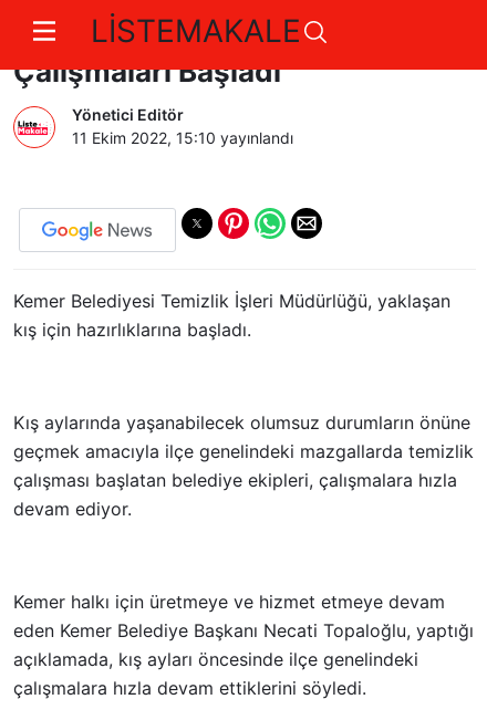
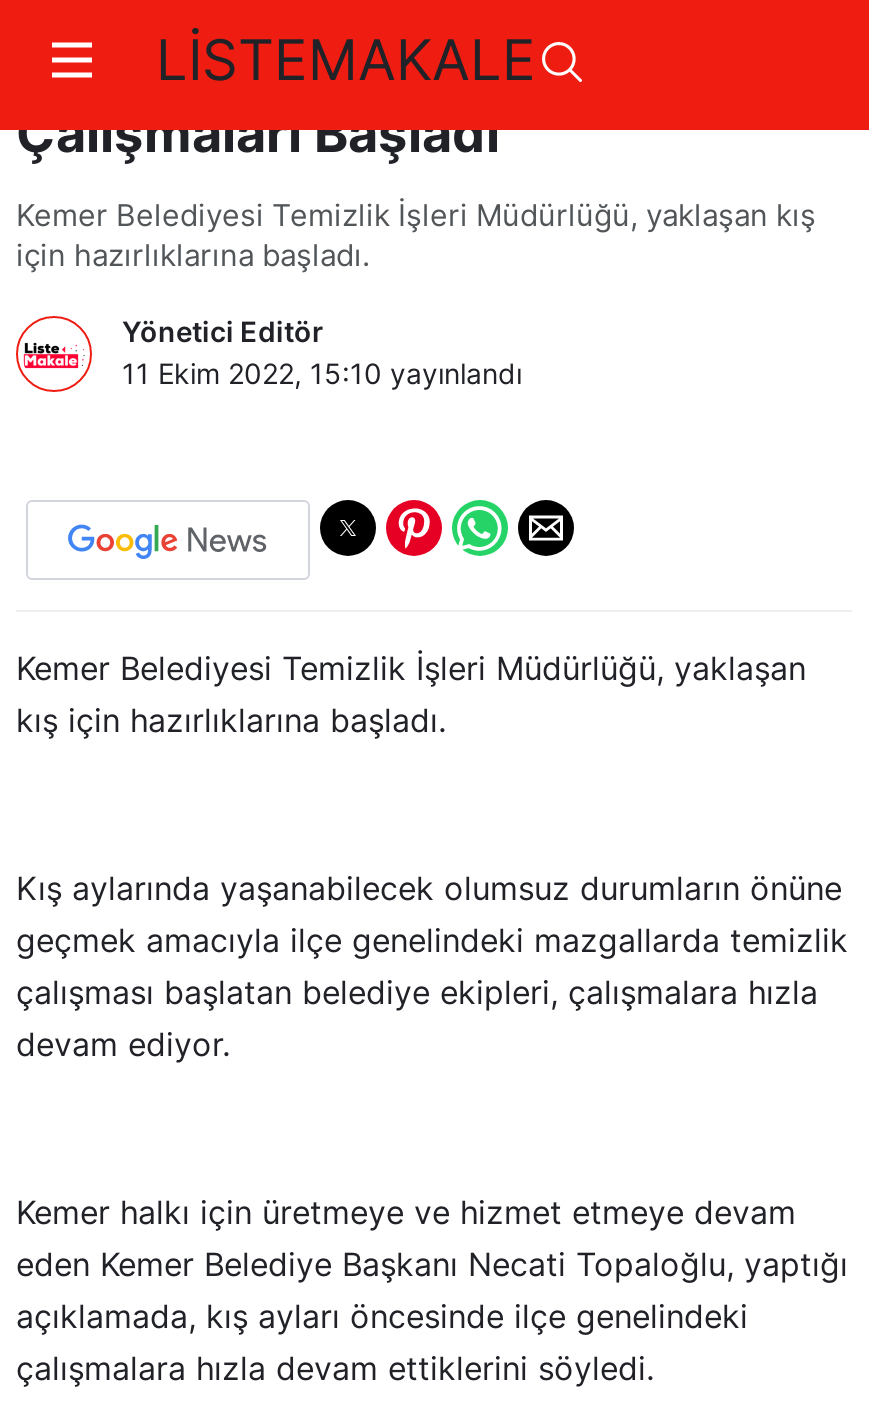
none -> [16,196,816,274] Kemer Belediyesi Temizlik İşleri Müdürlüğü, yaklaşan kış | için hazırlıklarına başladı.

